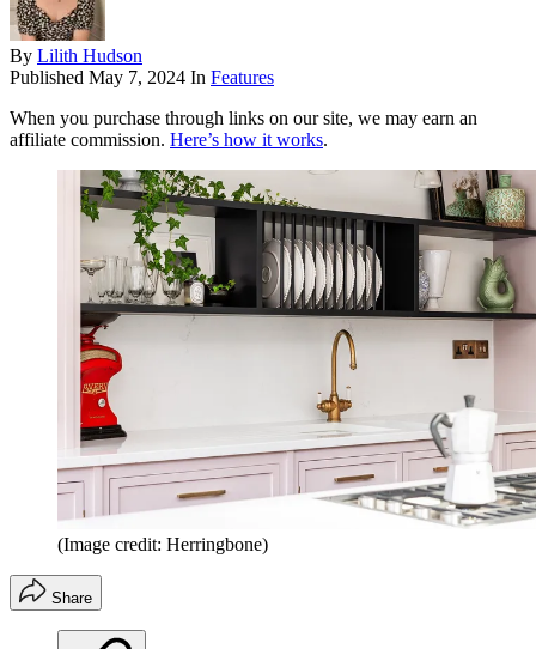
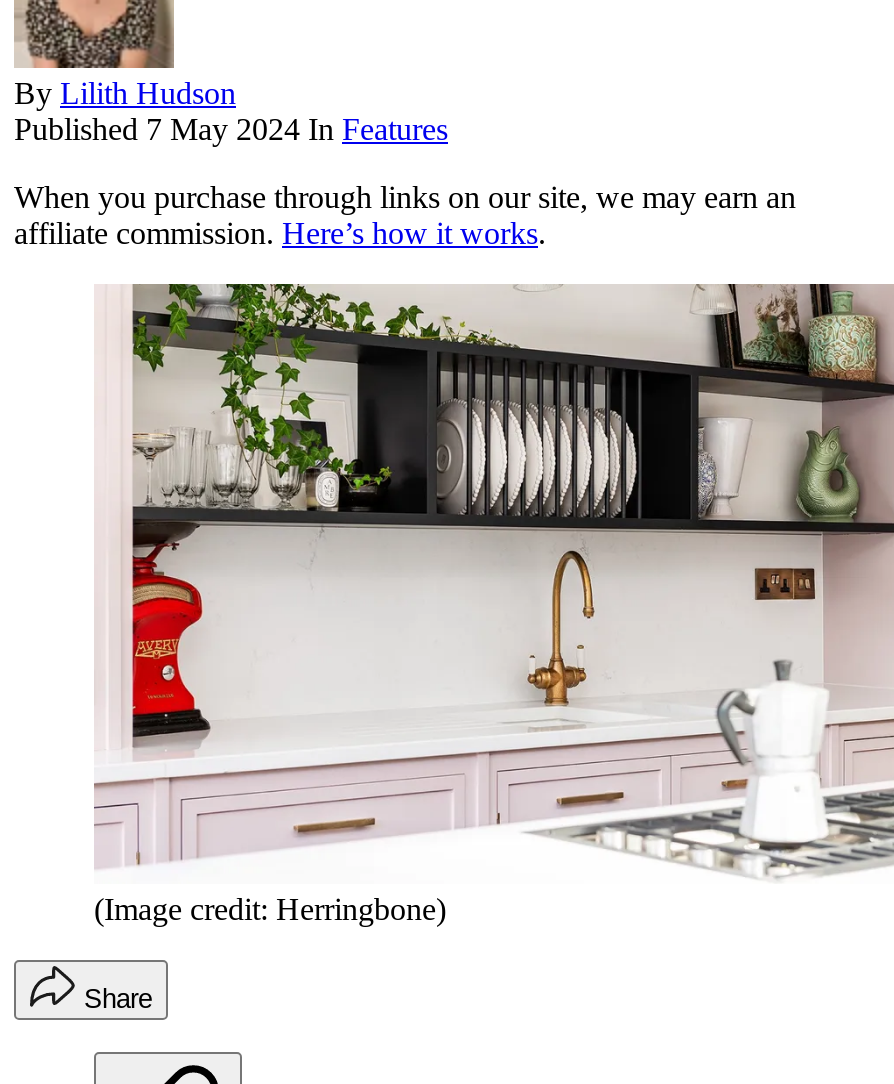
[10,67,274,88] Published May 7, 2024 In Features -> [14,113,448,147] Published 7 May 2024 In Features

